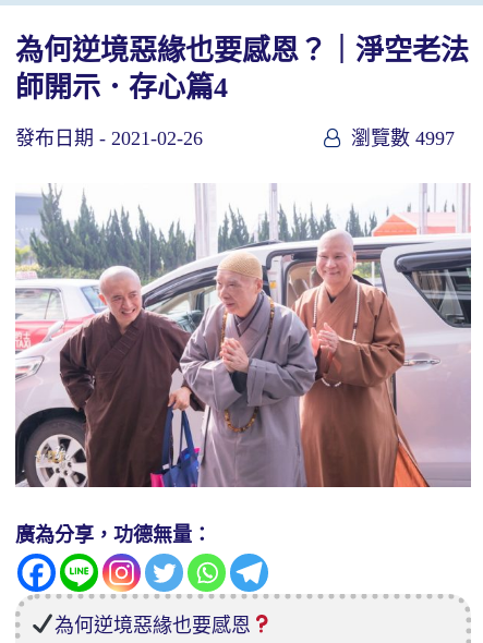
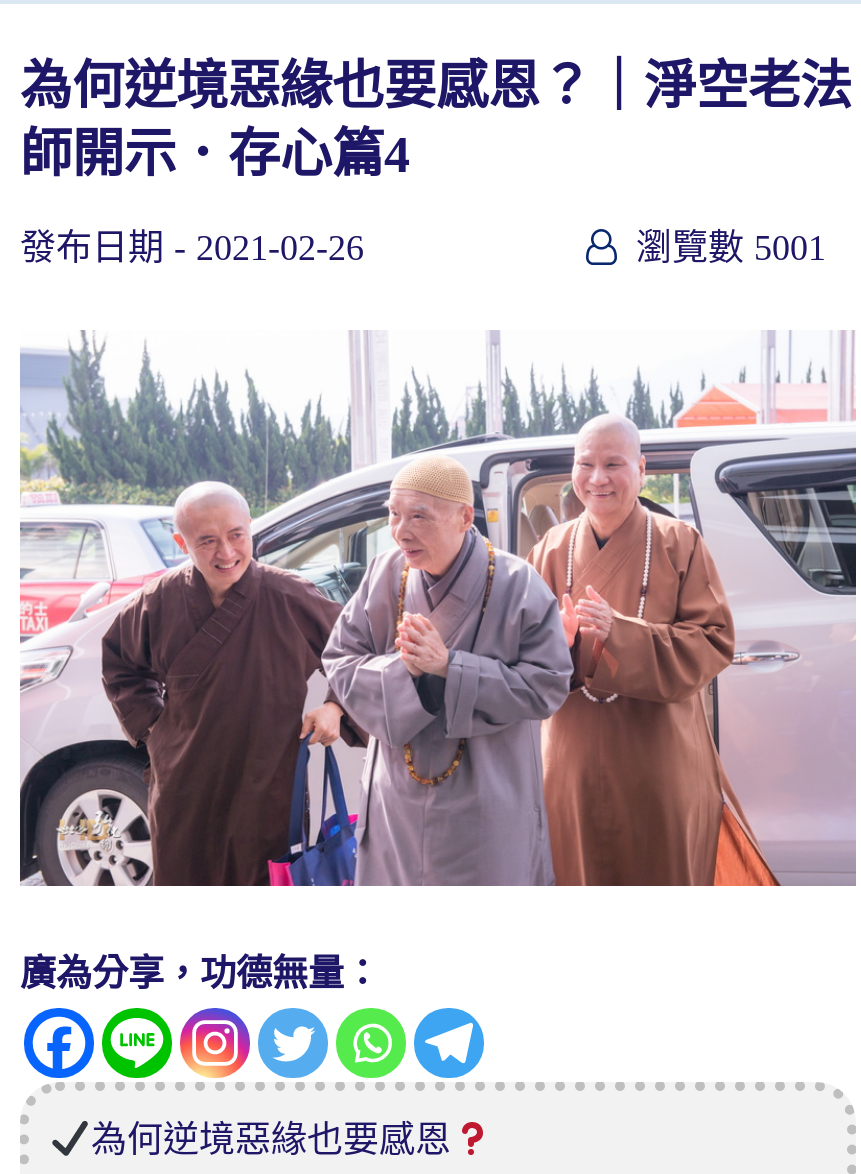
[346,128,455,149] 瀏覽數 4997 -> [626,228,826,268] 瀏覽數 5001

